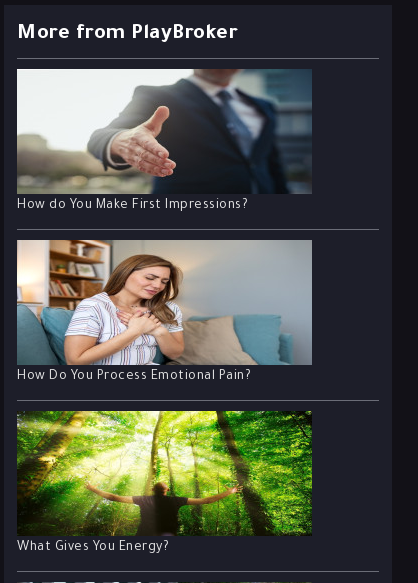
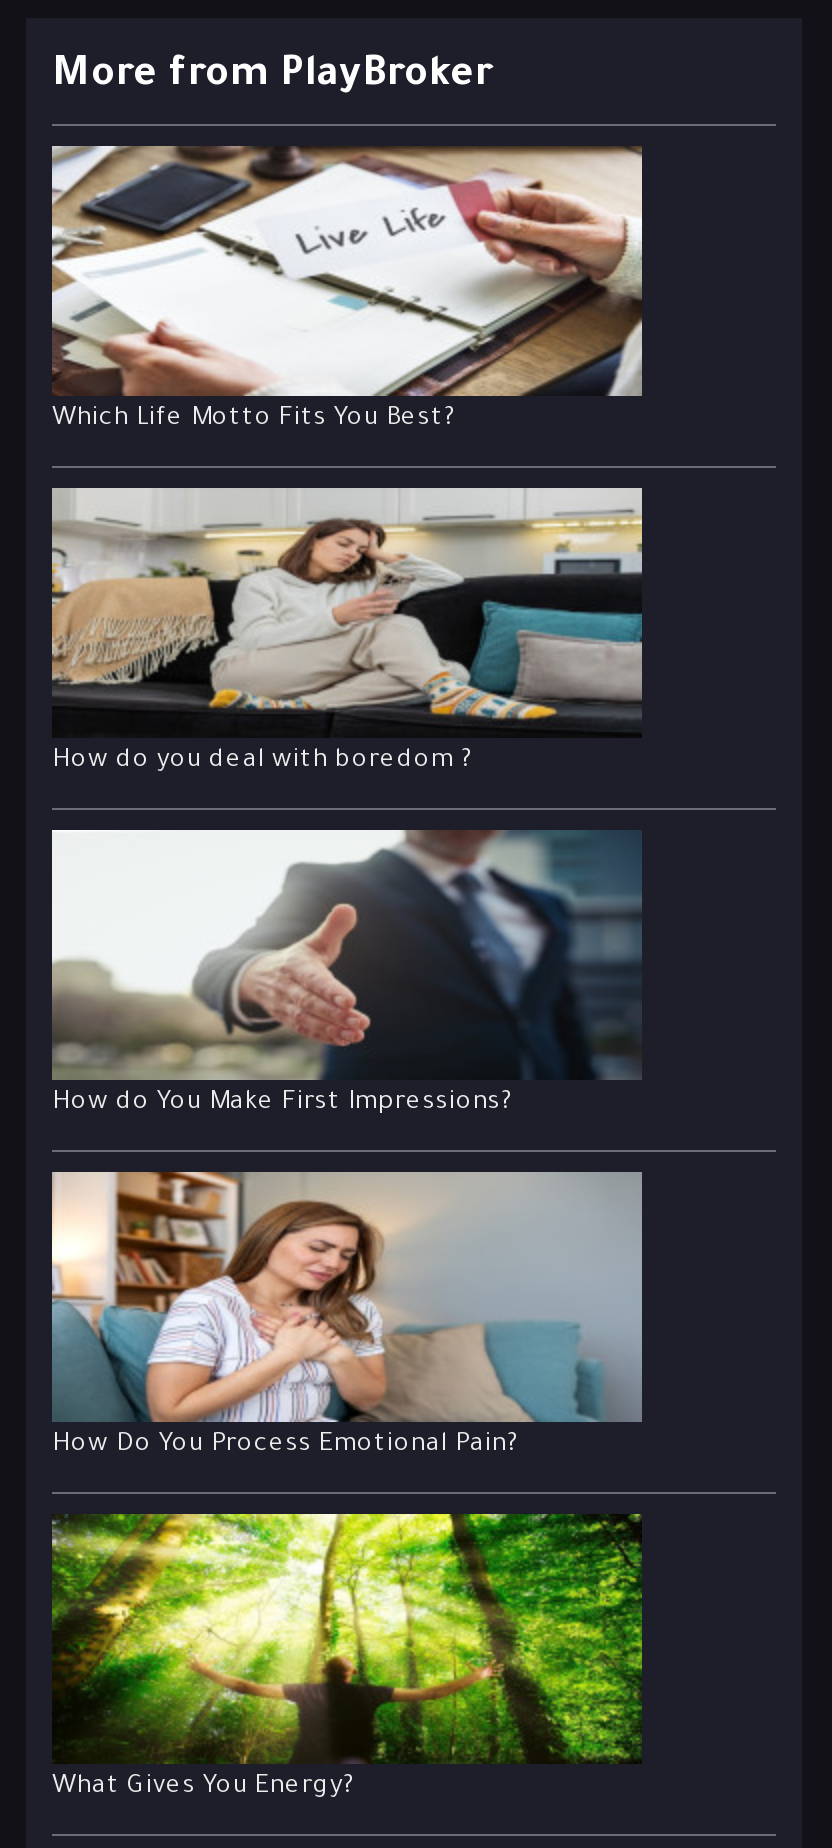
none -> [50,144,644,435] [image] | Which Life Motto Fits You Best?
none -> [50,486,642,777] [image] | How do you deal with boredom ?

